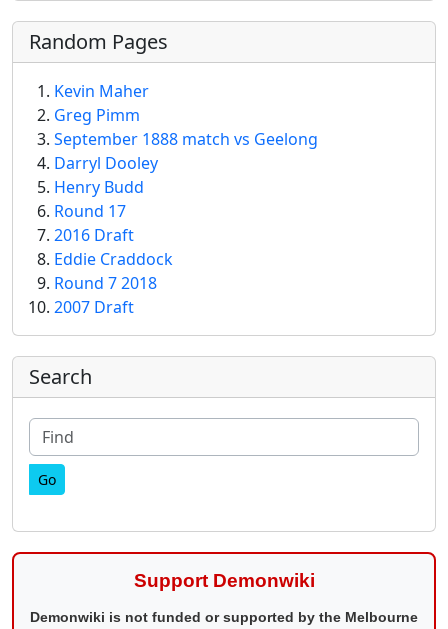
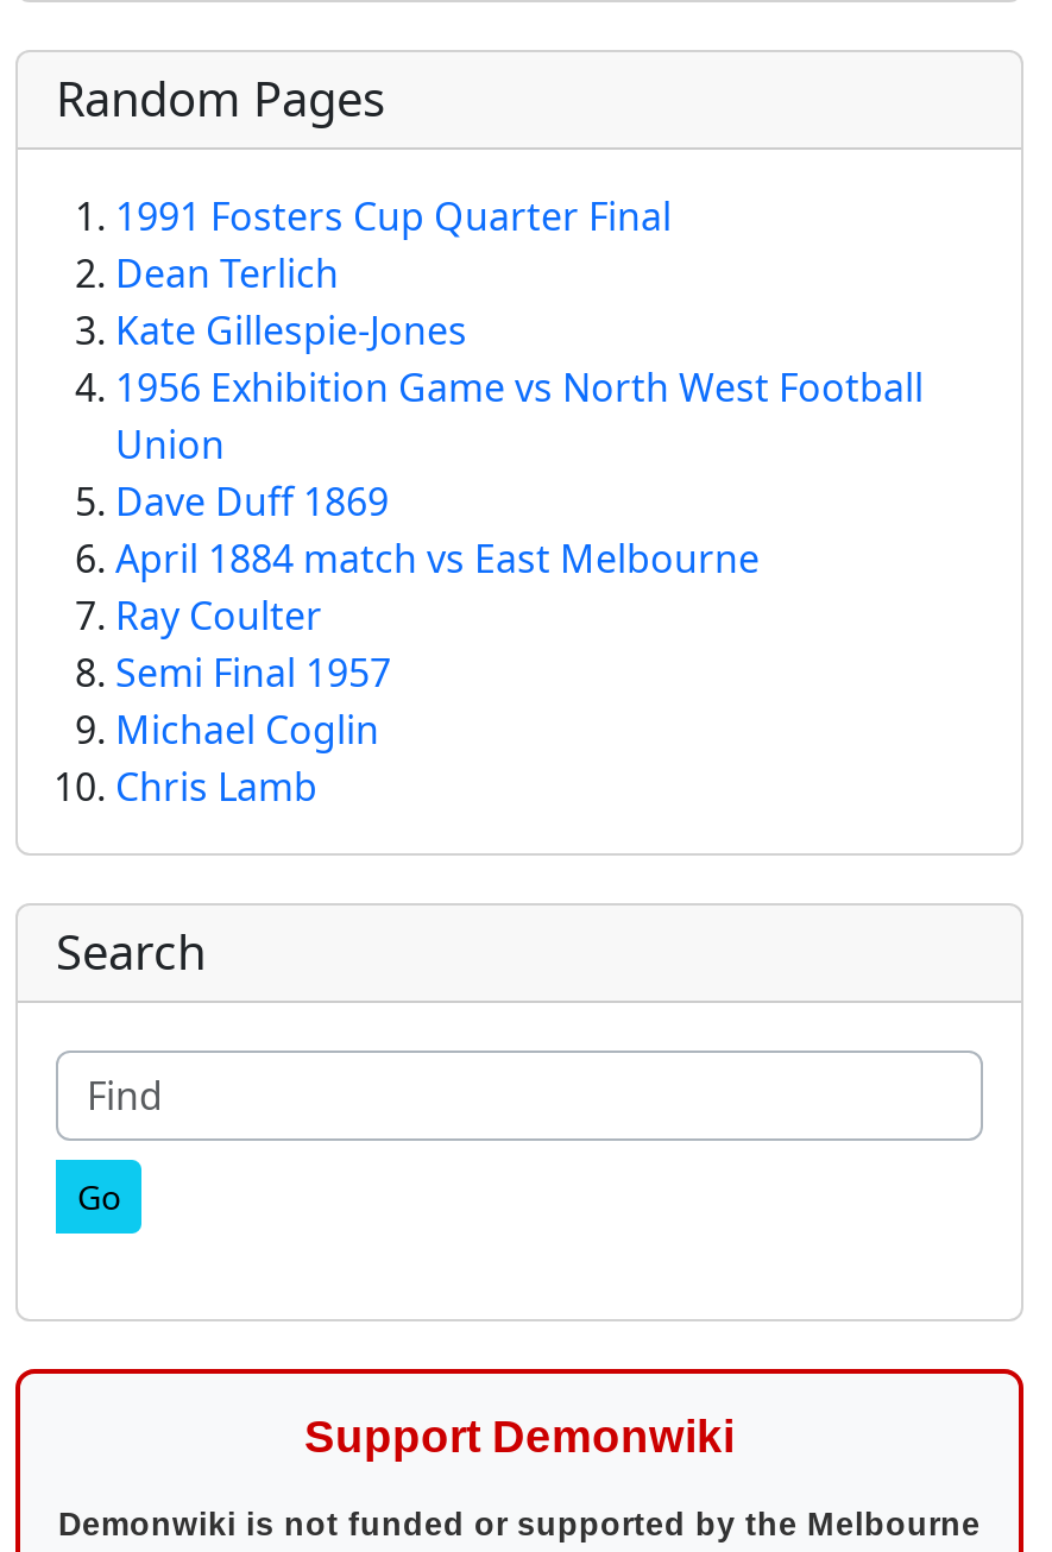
[54,80,318,318] Kevin Maher | Greg Pimm | September 1888 match vs Geelong | Darryl Dooley | Henry Budd | Round 17 | 2016 Draft | Eddie Craddock | Round 7 2018 | 2007 Draft -> [115,191,924,814] 1991 Fosters Cup Quarter Final | Dean Terlich | Kate Gillespie-Jones | 1956 Exhibition Game vs North West Football | Union | Dave Duff 1869 | April 1884 match vs East Melbourne | Ray Coulter | Semi Final 1957 | Michael Coglin | Chris Lamb

